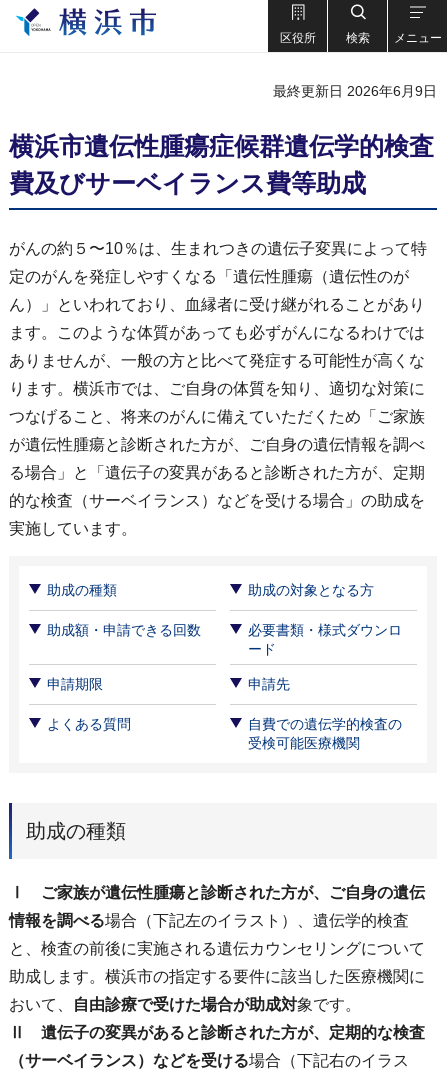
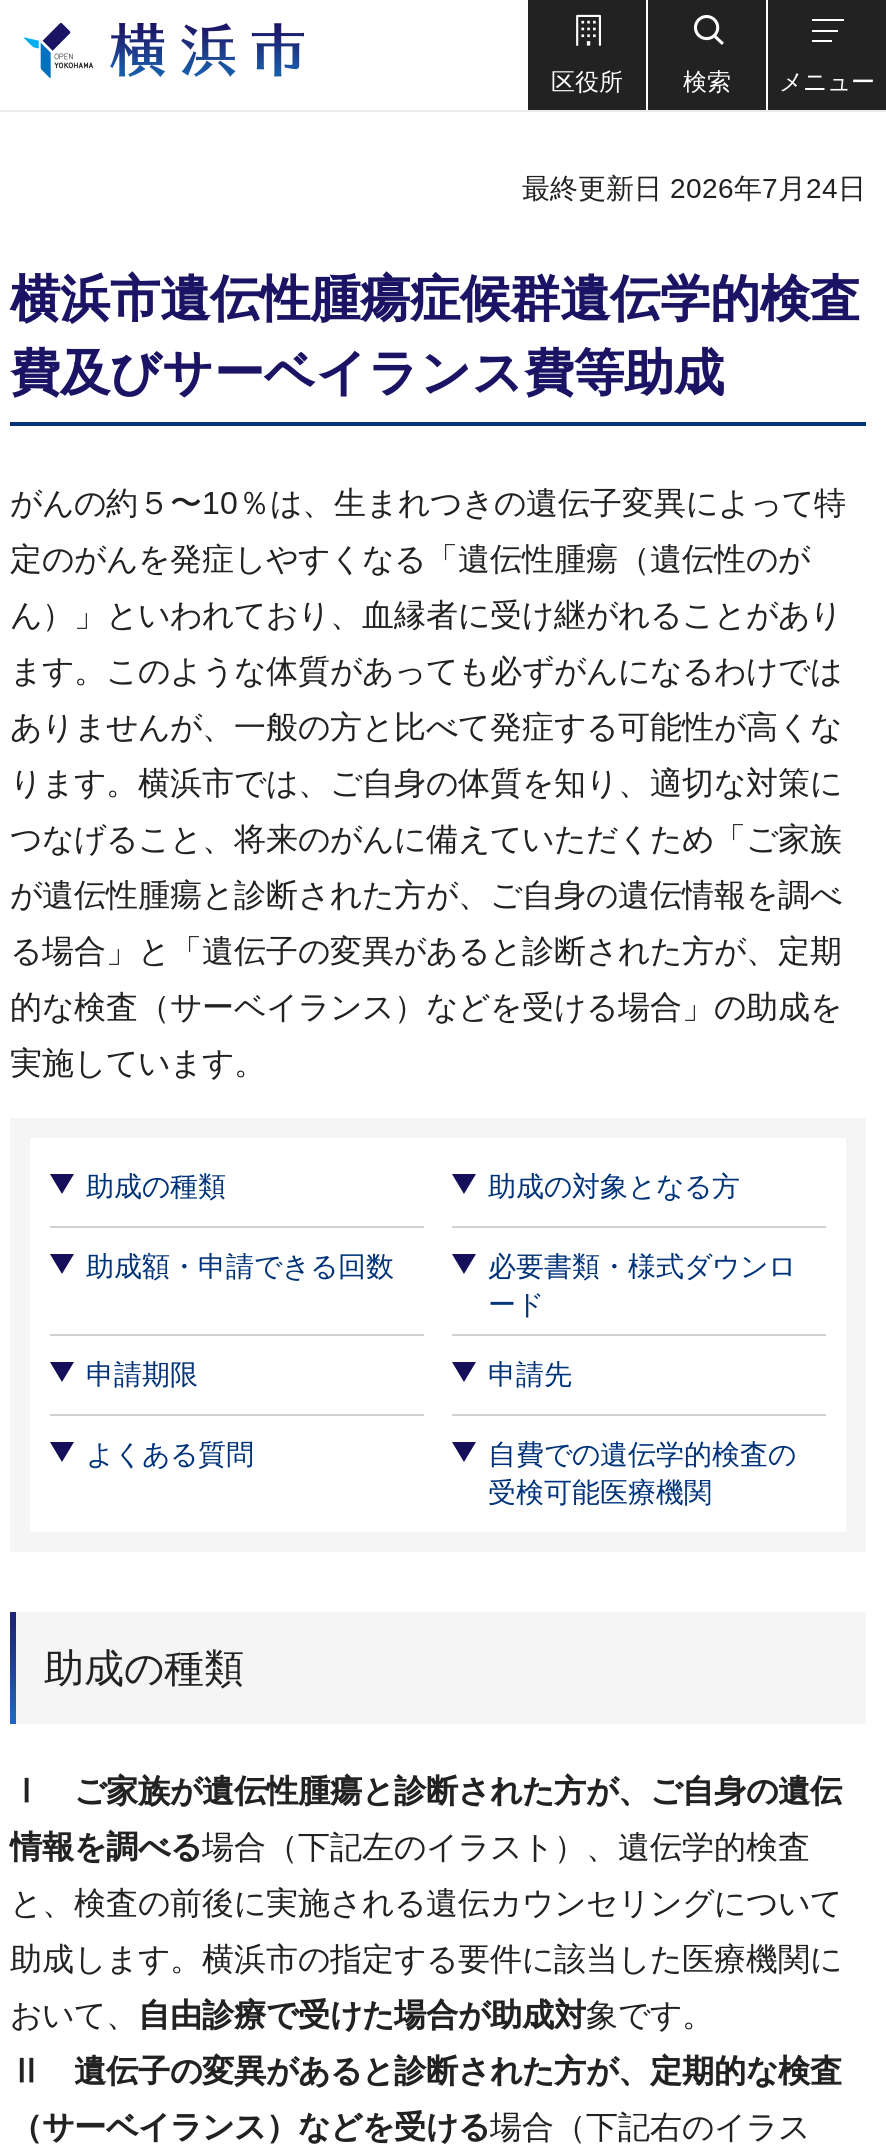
[273,83,437,99] 最終更新日 2026年6月9日 -> [522,172,866,204] 最終更新日 2026年7月24日

